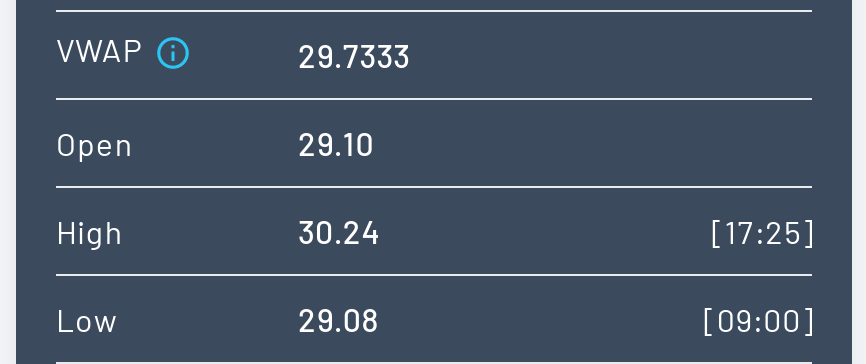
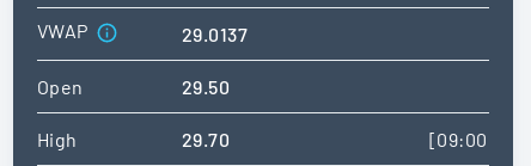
[298,36,410,74] 29.7333 -> [182,22,248,45] 29.0137
[298,124,374,162] 29.10 -> [182,75,230,98] 29.50
[56,212,814,338] 30.24 | [17:25] | Low | 29.08 -> [182,128,230,150] 29.70

